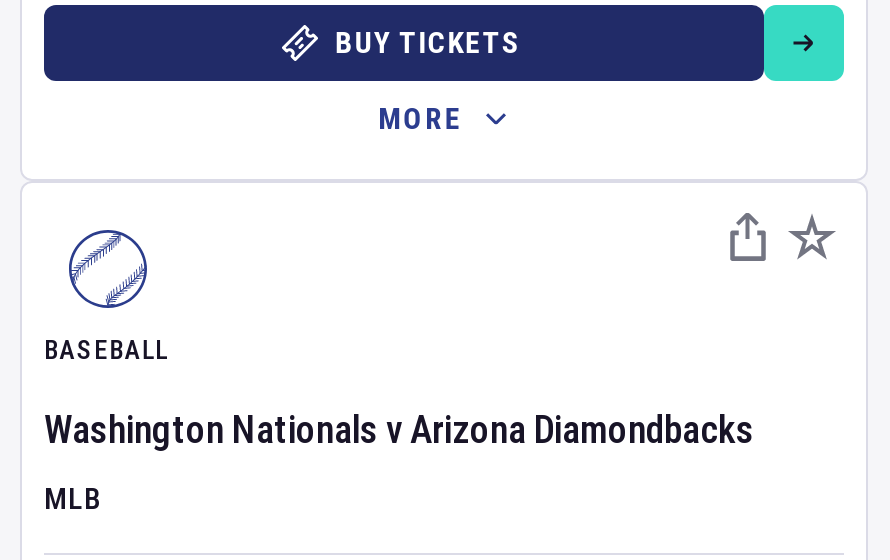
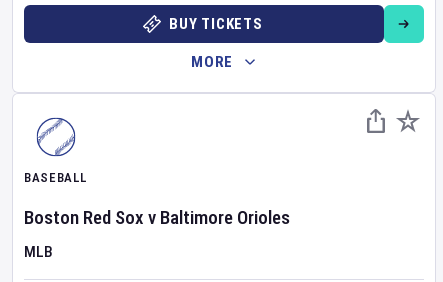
[44,407,754,453] Washington Nationals v Arizona Diamondbacks -> [24,206,290,229] Boston Red Sox v Baltimore Orioles

